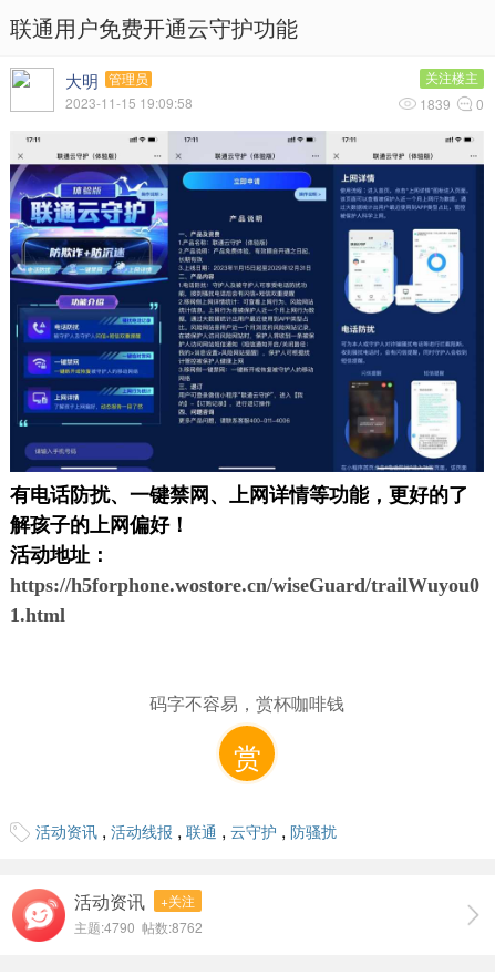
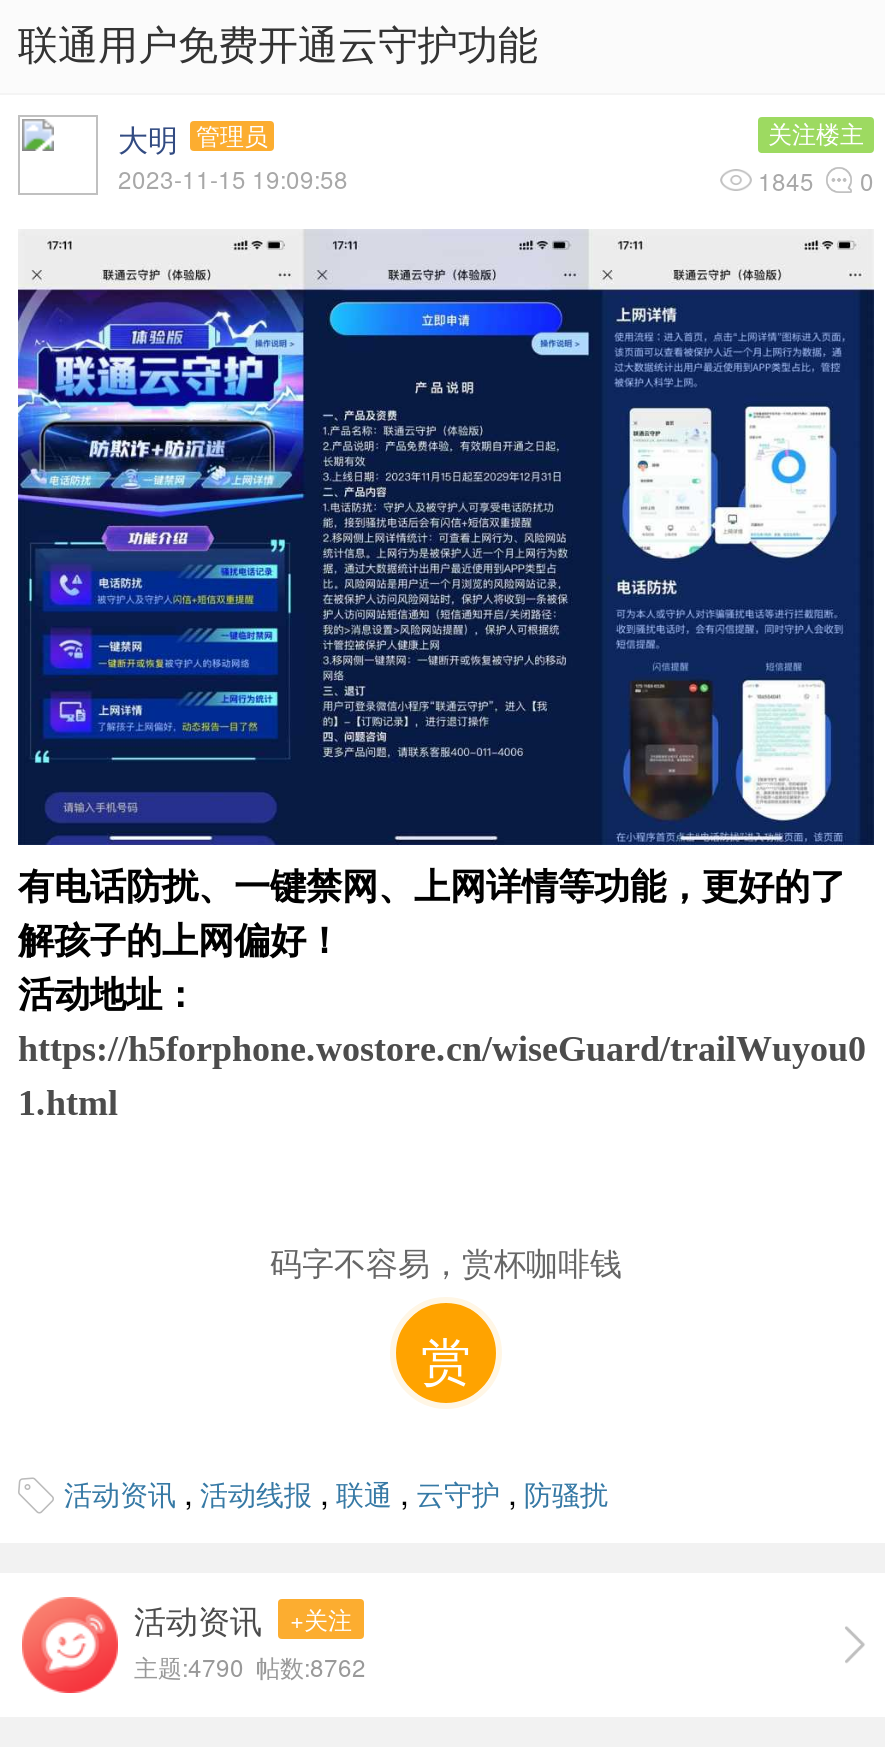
[420,94,484,113] 1839 0 -> [758,163,874,197] 1845 0

